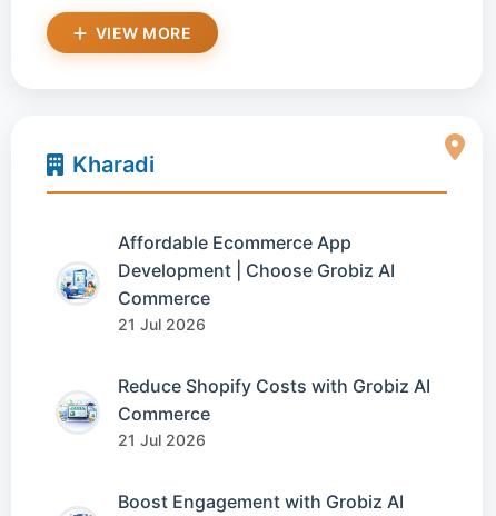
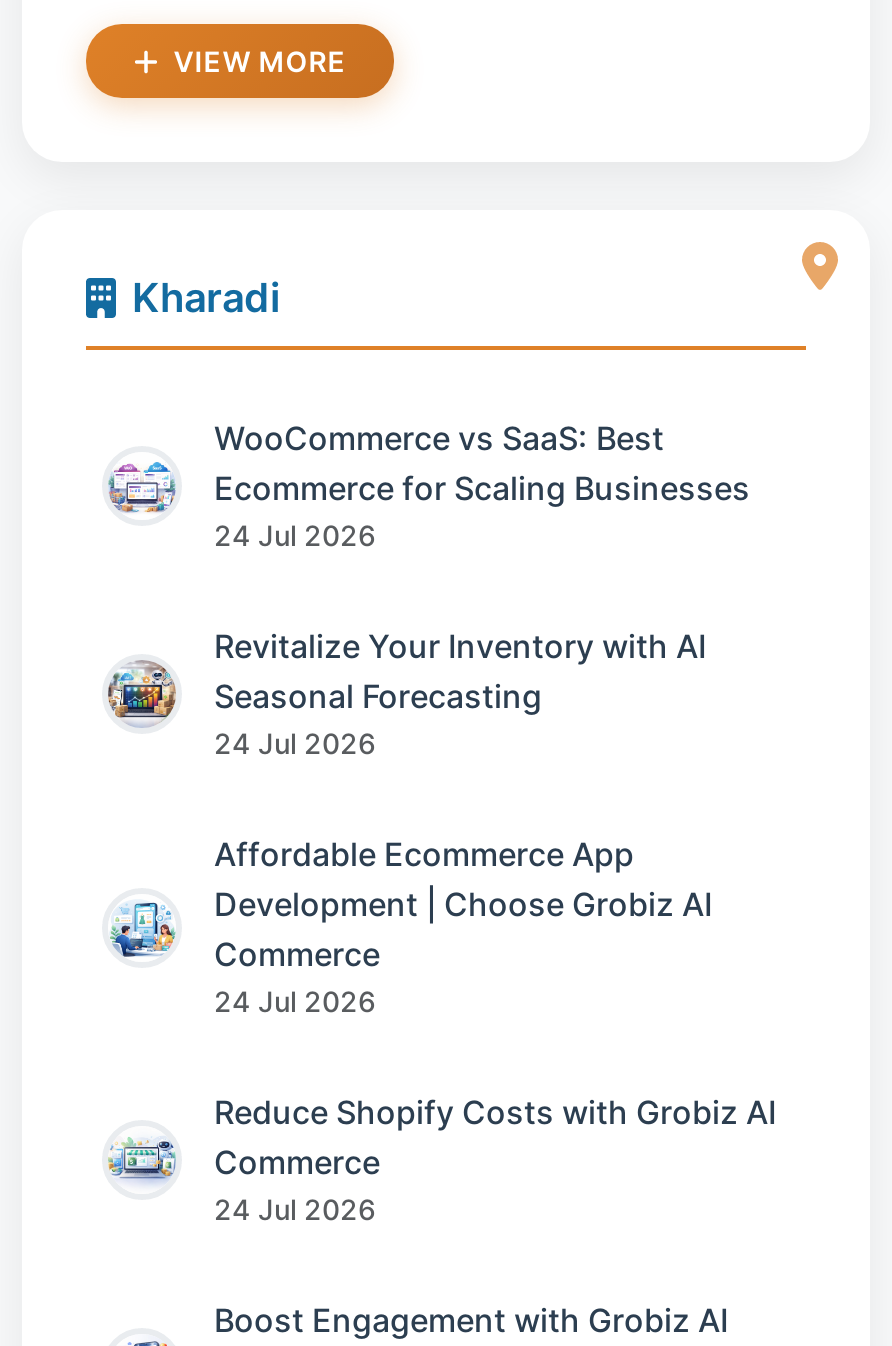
none -> [104,418,750,760] [image] | WooCommerce vs SaaS: Best | Ecommerce for Scaling Businesses | 24 Jul 2026 | Revitalize Your Inventory with AI | Seasonal Forecasting | 24 Jul 2026
none -> [104,656,178,732] [image]
[118,315,206,334] 21 Jul 2026 -> [214,984,376,1018] 24 Jul 2026
[118,430,206,449] 21 Jul 2026 -> [214,1192,376,1226] 24 Jul 2026

